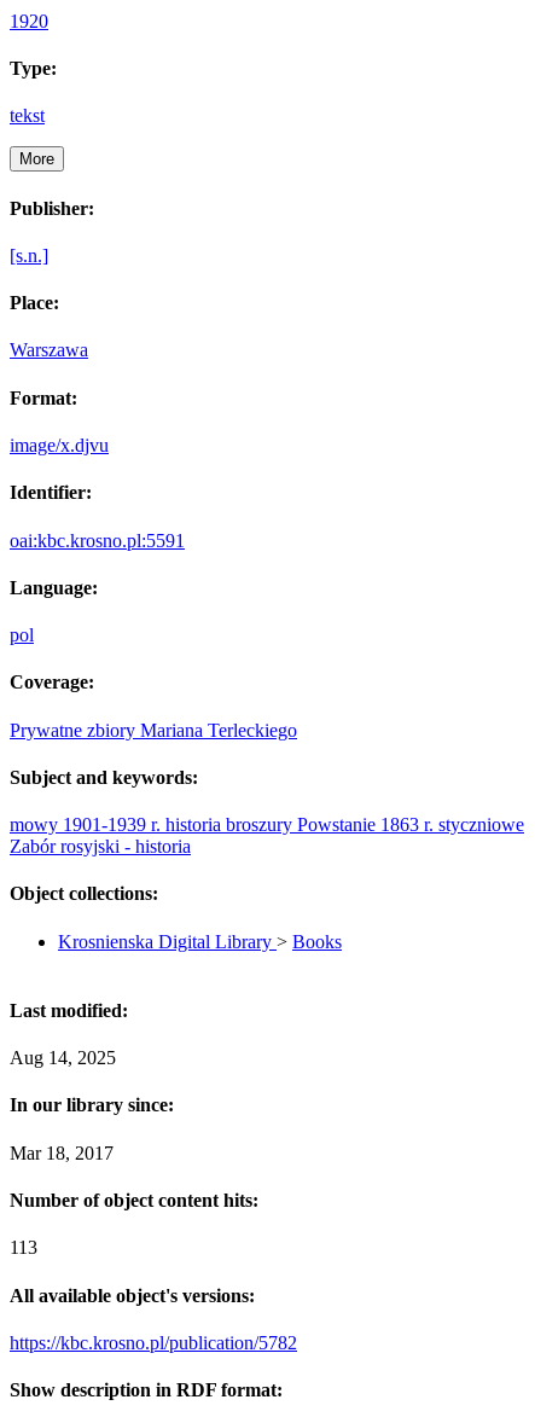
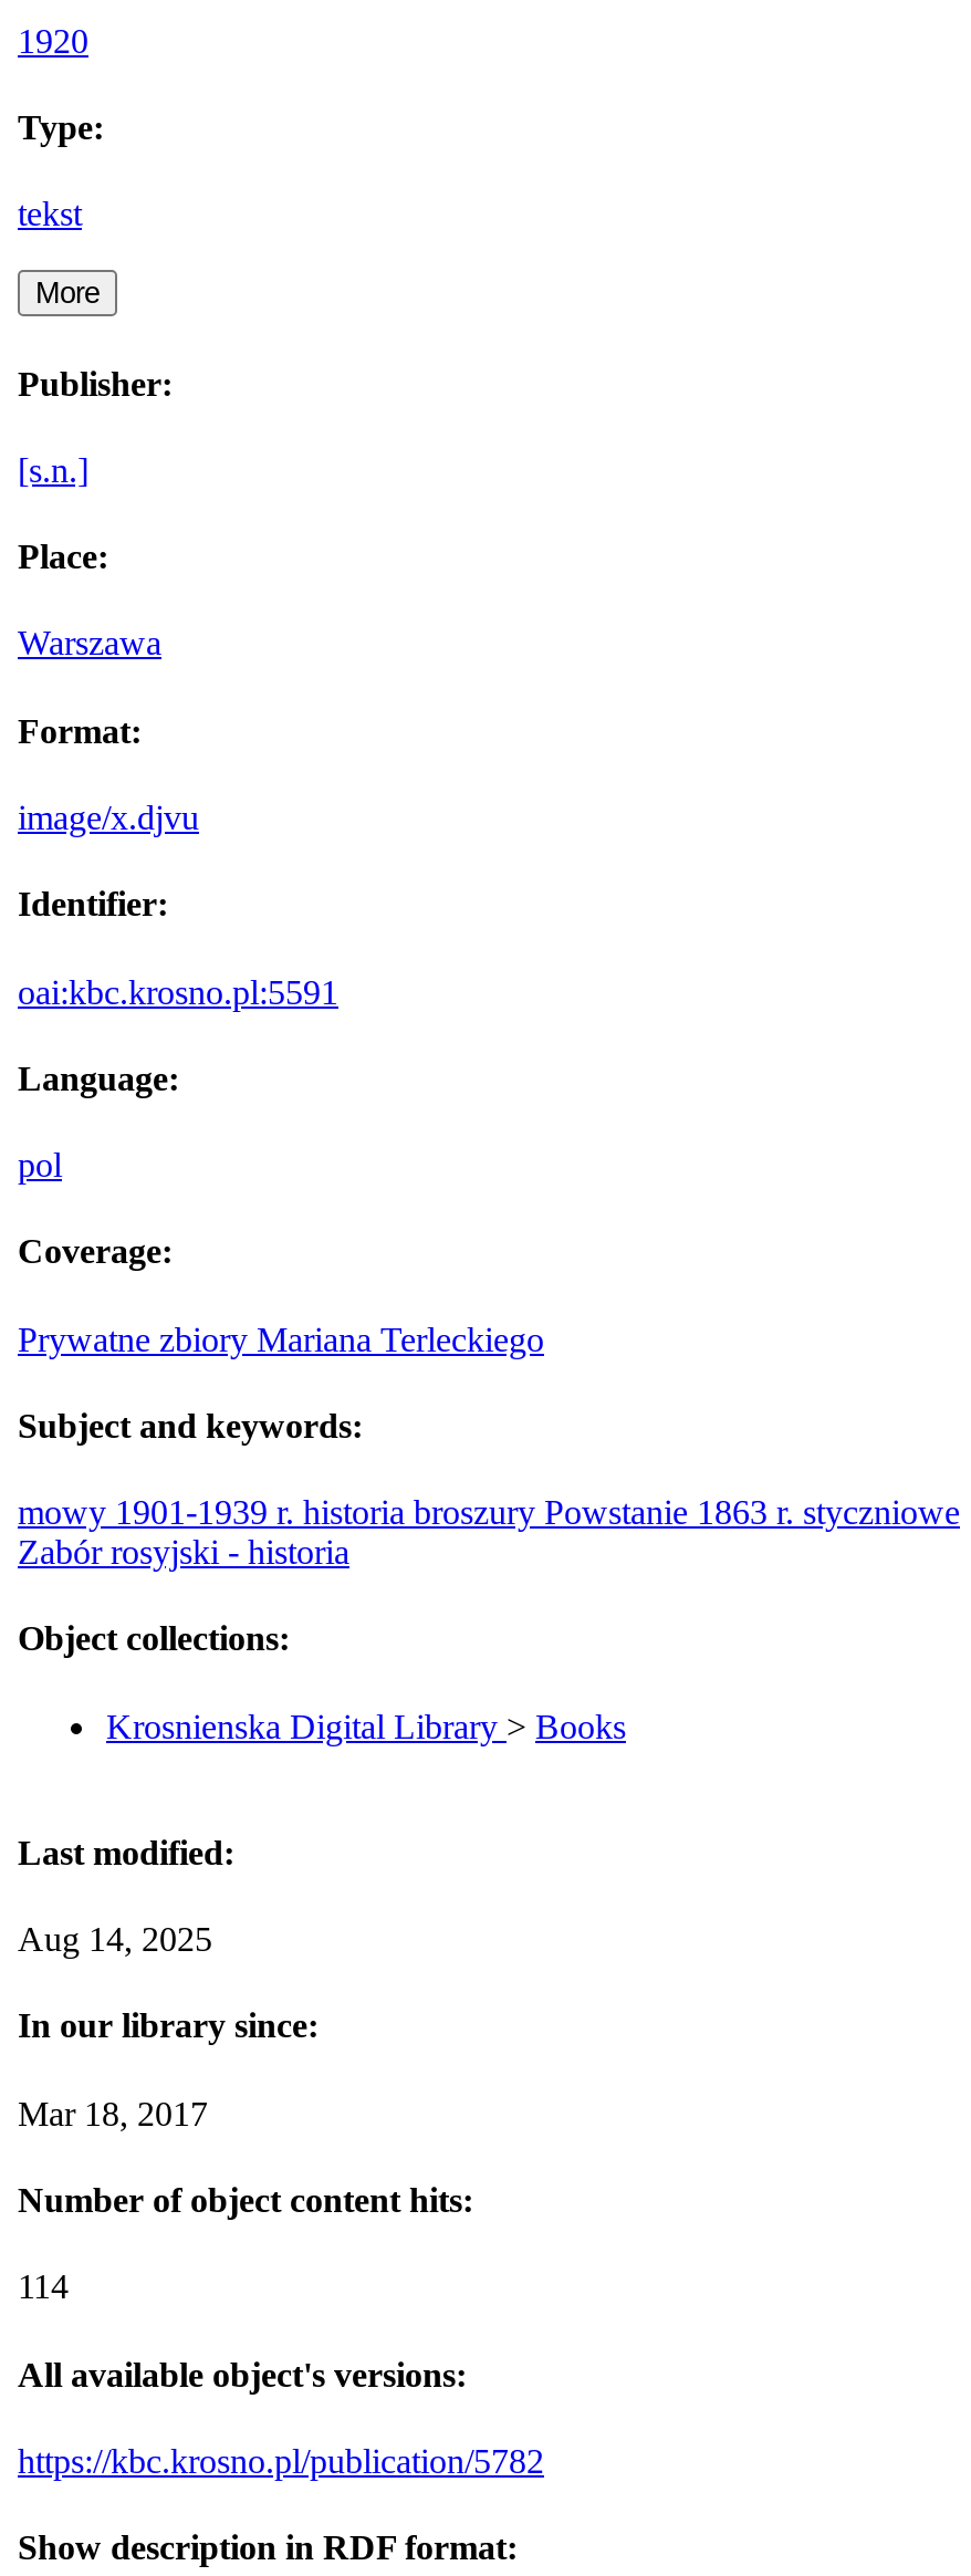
[10,1237,37,1258] 113 -> [18,2268,69,2306] 114

